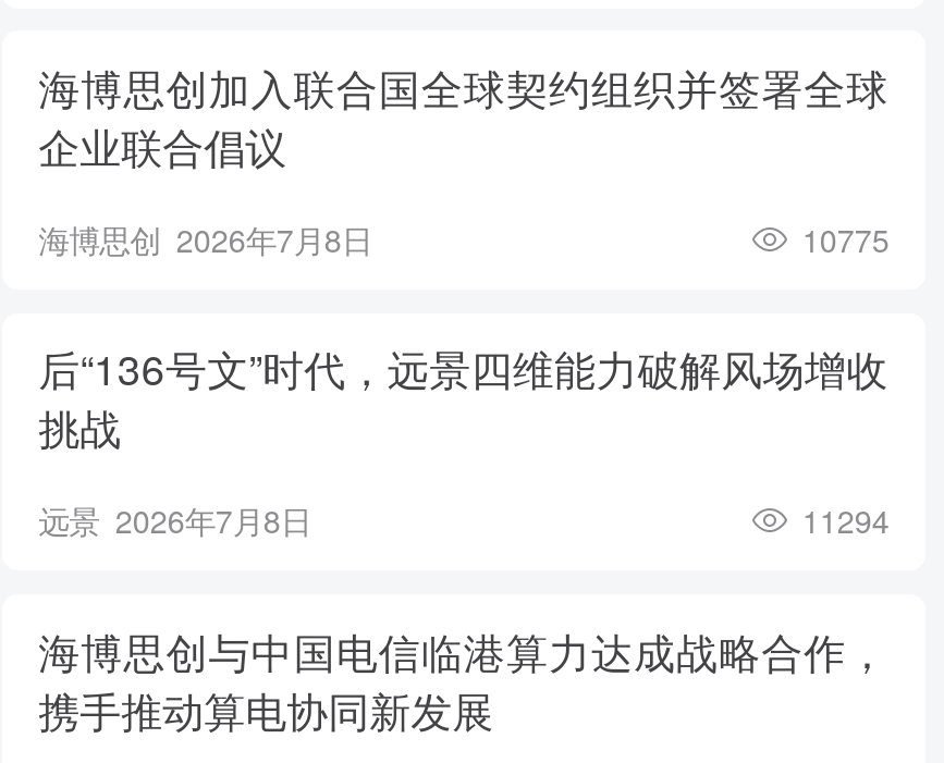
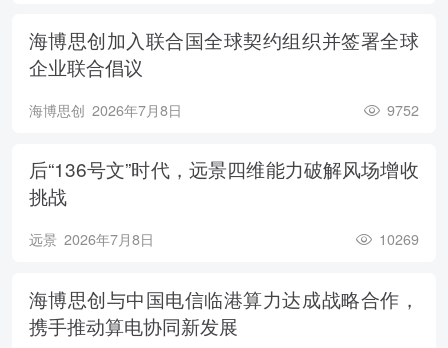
[802,217,889,261] 10775 -> [387,100,419,120] 9752
[802,499,889,542] 11294 -> [379,229,419,249] 10269

